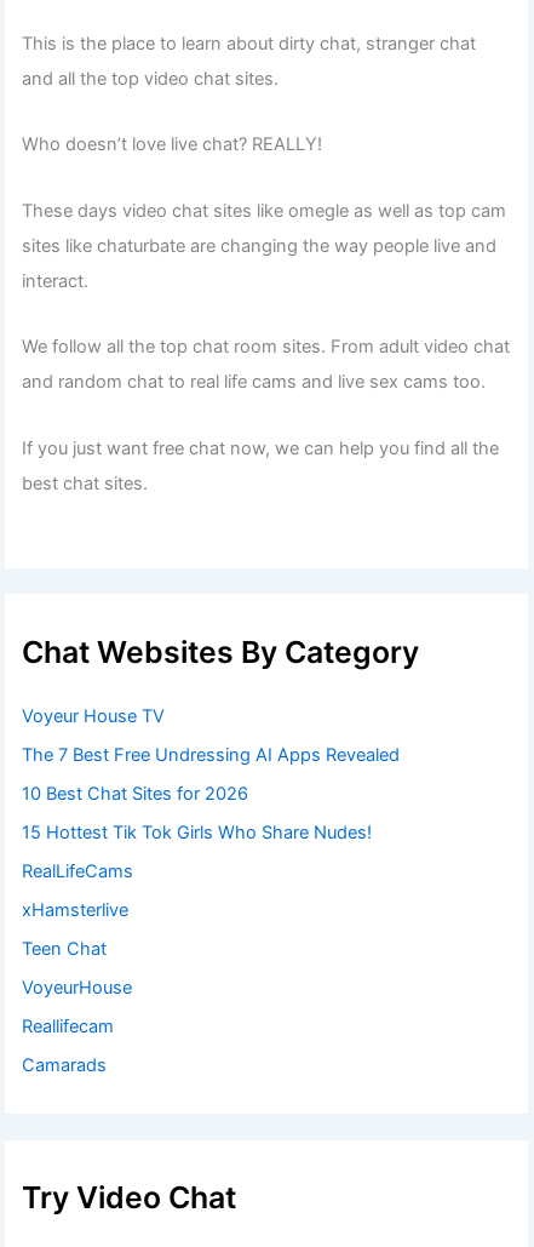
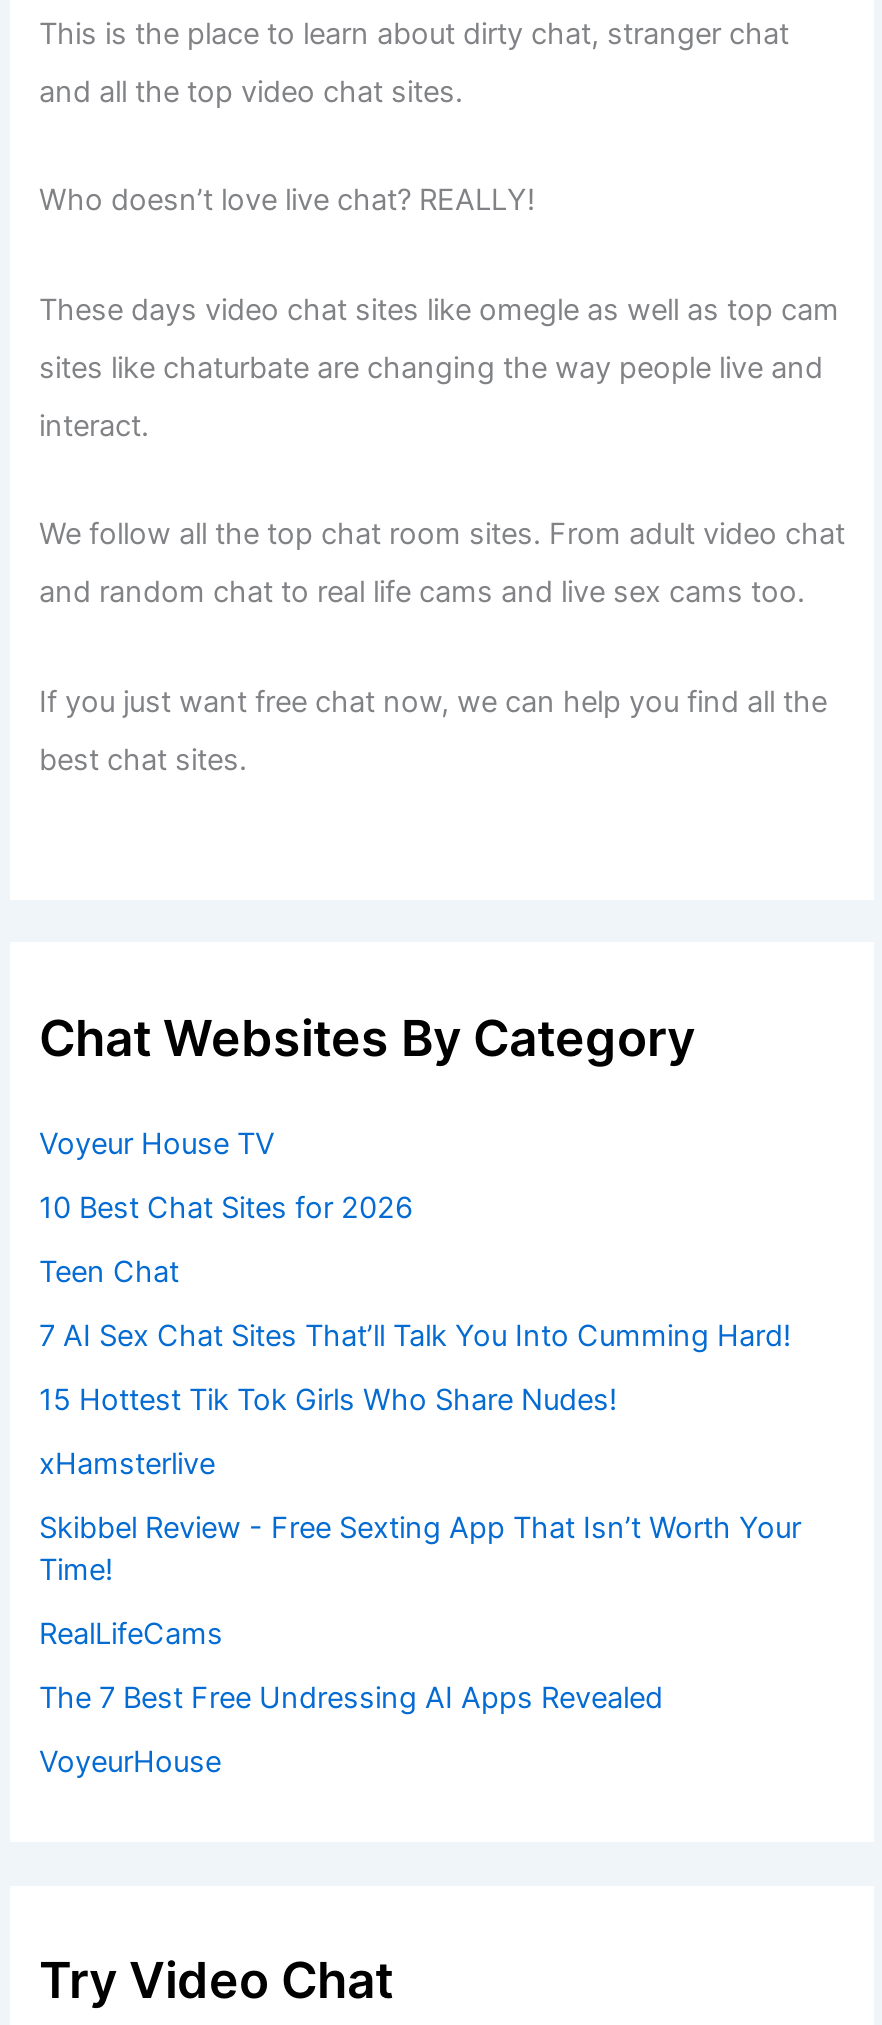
none -> [39,1318,801,1588] 7 AI Sex Chat Sites That’ll Talk You Into Cumming Hard! | Skibbel Review - Free Sexting App That Isn’t Worth Your | Time!
moved [22,744,400,766] -> [39,1680,663,1716]: The 7 Best Free Undressing AI Apps Revealed
moved [22,783,372,960] -> [39,1191,617,1652]: 10 Best Chat Sites for 2026 | 15 Hottest Tik Tok Girls Who Share Nudes! | RealLifeCams | xHamsterlive | Teen Chat
moved [22,977,133,998] -> [39,1744,221,1780]: VoyeurHouse
[22,1015,114,1076] Reallifecam | Camarads -> none

